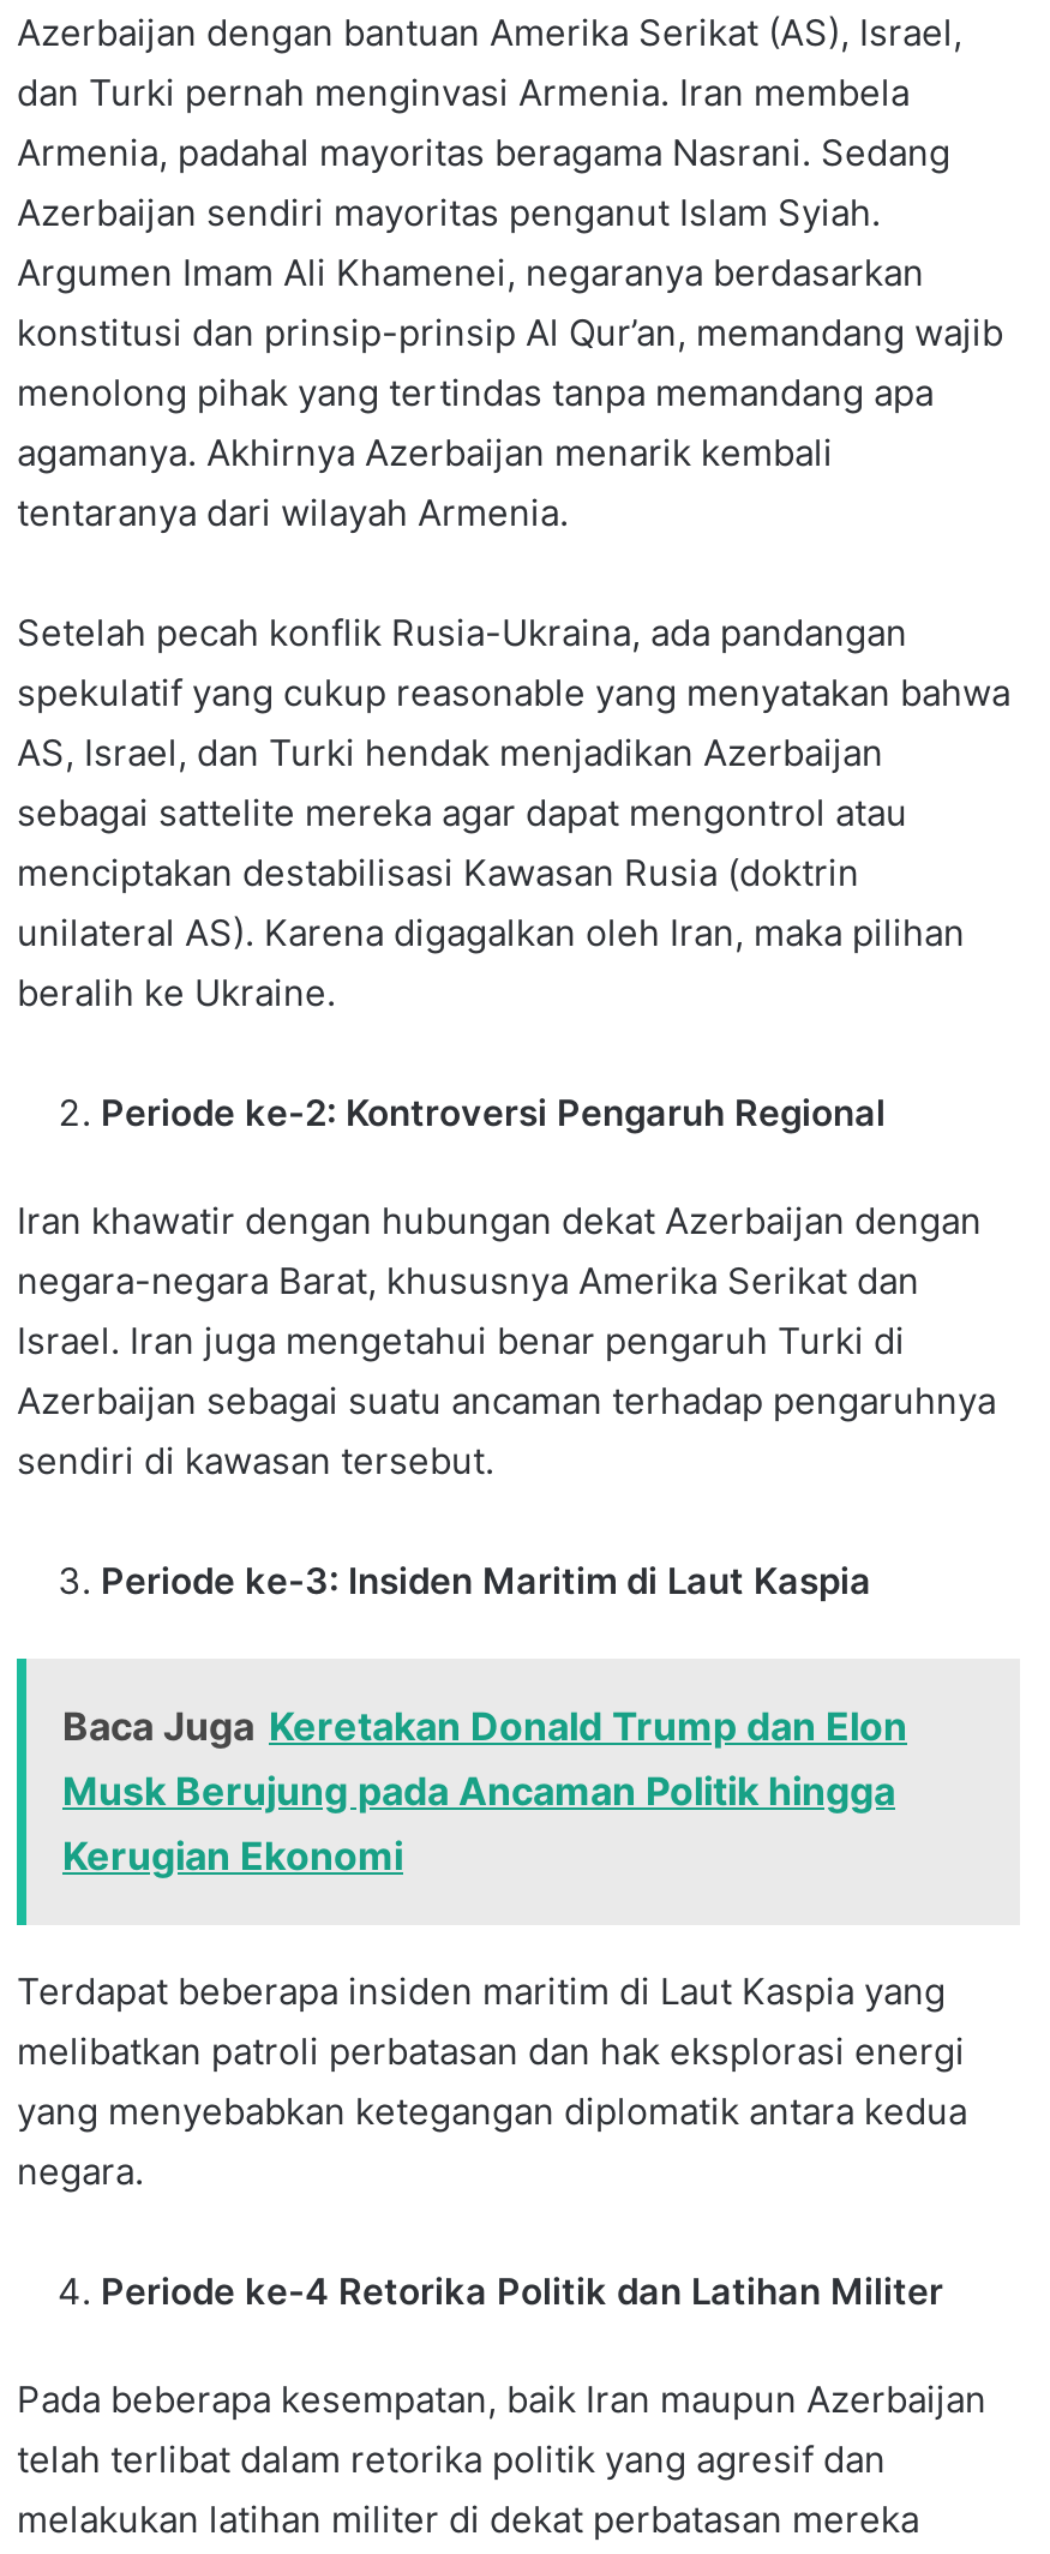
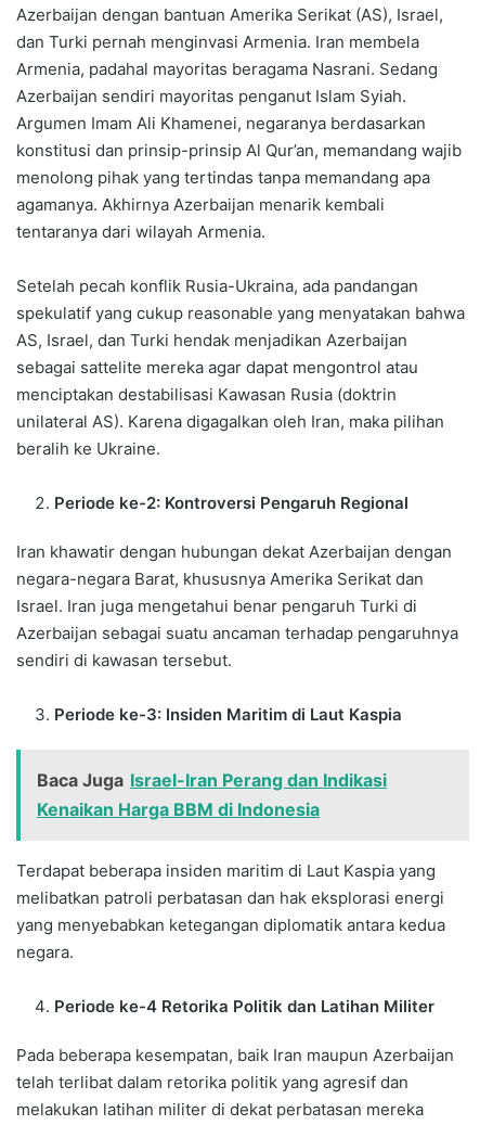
[62,1702,907,1880] Baca Juga Keretakan Donald Trump dan Elon | Musk Berujung pada Ancaman Politik hingga | Kerugian Ekonomi -> [37,769,387,820] Baca Juga Israel-Iran Perang dan Indikasi | Kenaikan Harga BBM di Indonesia

